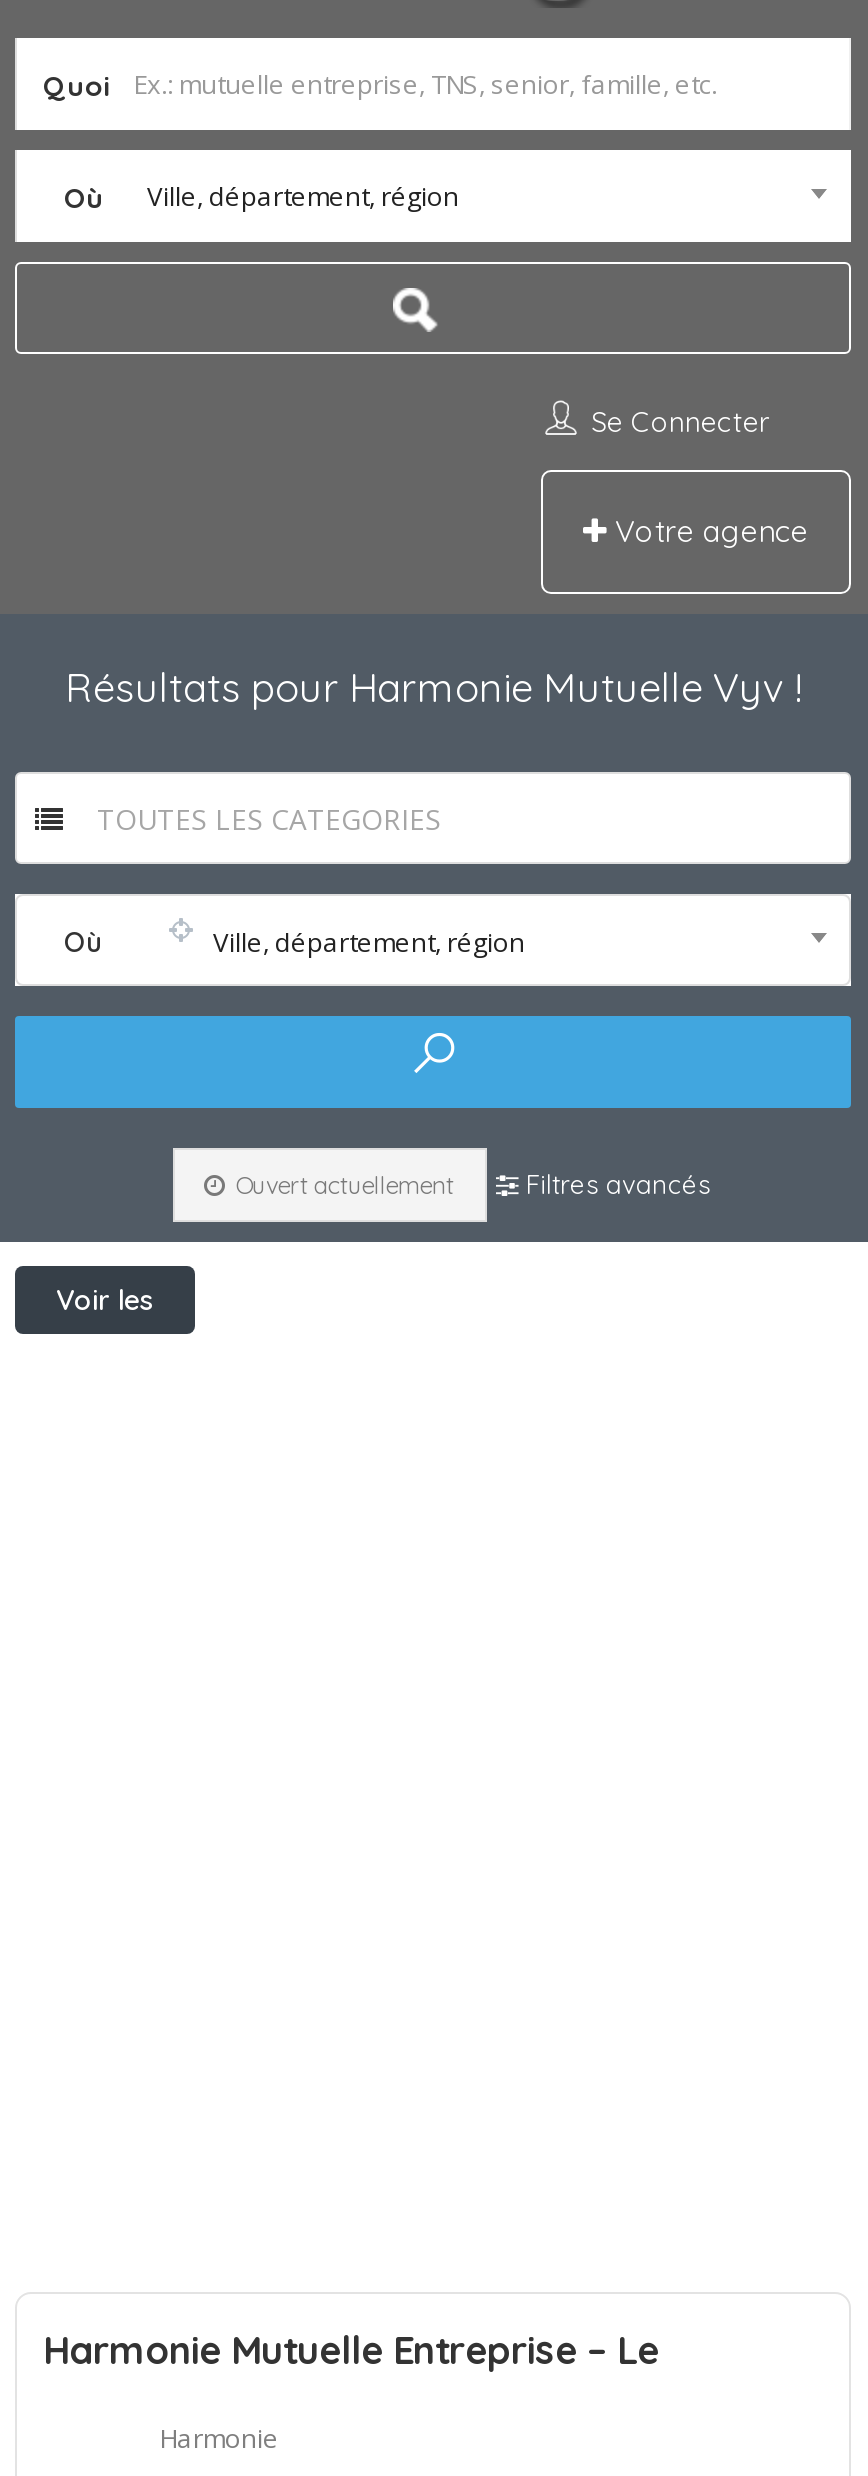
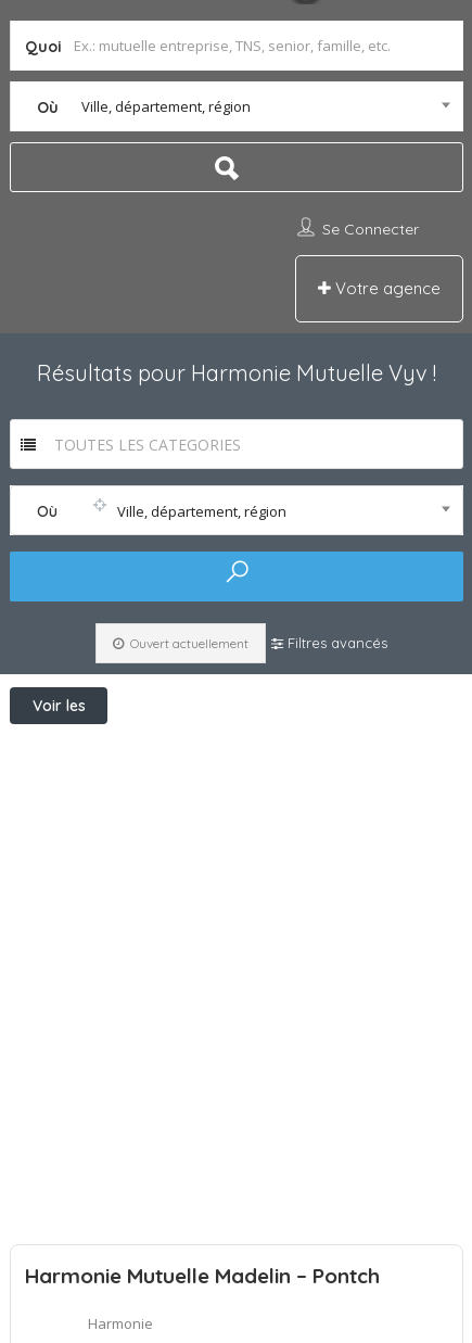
[43,2325,659,2373] Harmonie Mutuelle Entreprise – Le -> [25,1262,380,1288] Harmonie Mutuelle Madelin – Pontch

